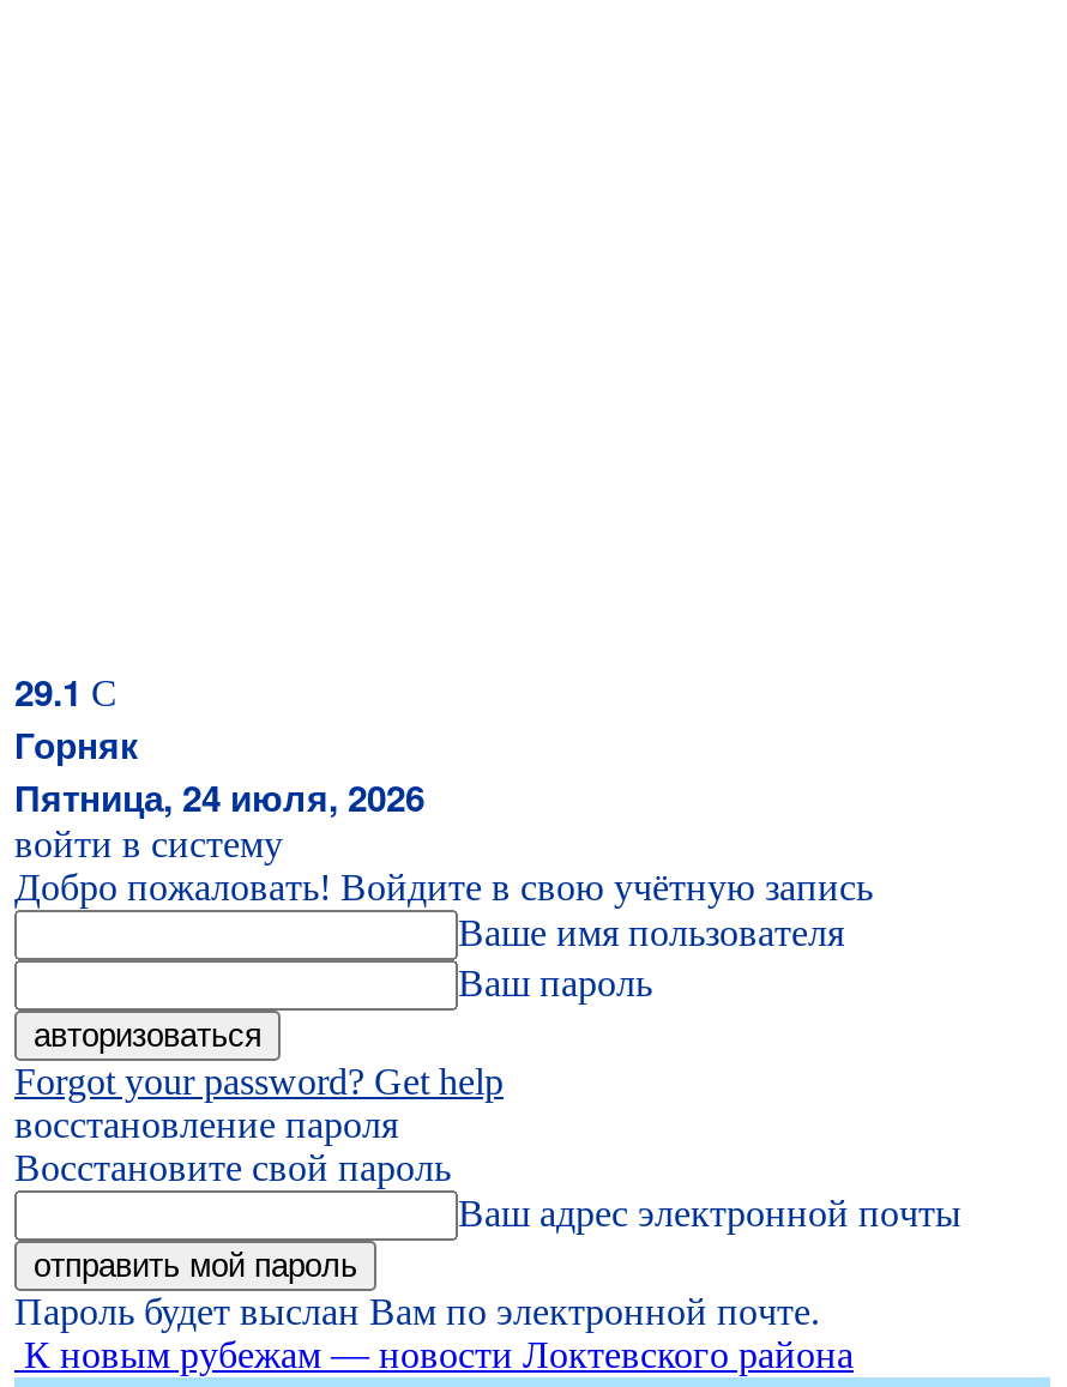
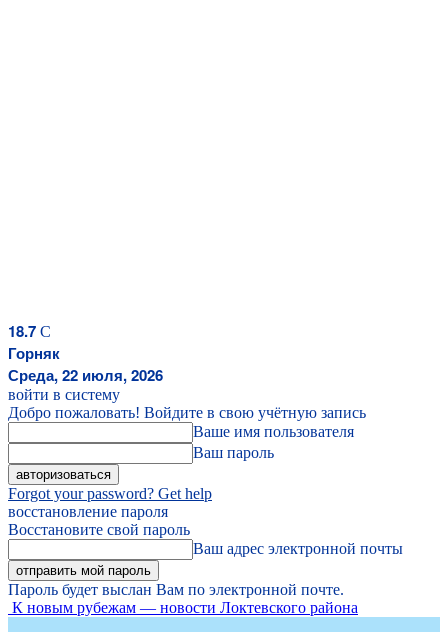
[14,665,117,718] 29.1 C -> [8,320,51,342] 18.7 C
[14,771,424,824] Пятница, 24 июля, 2026 -> [8,364,163,386] Среда, 22 июля, 2026

